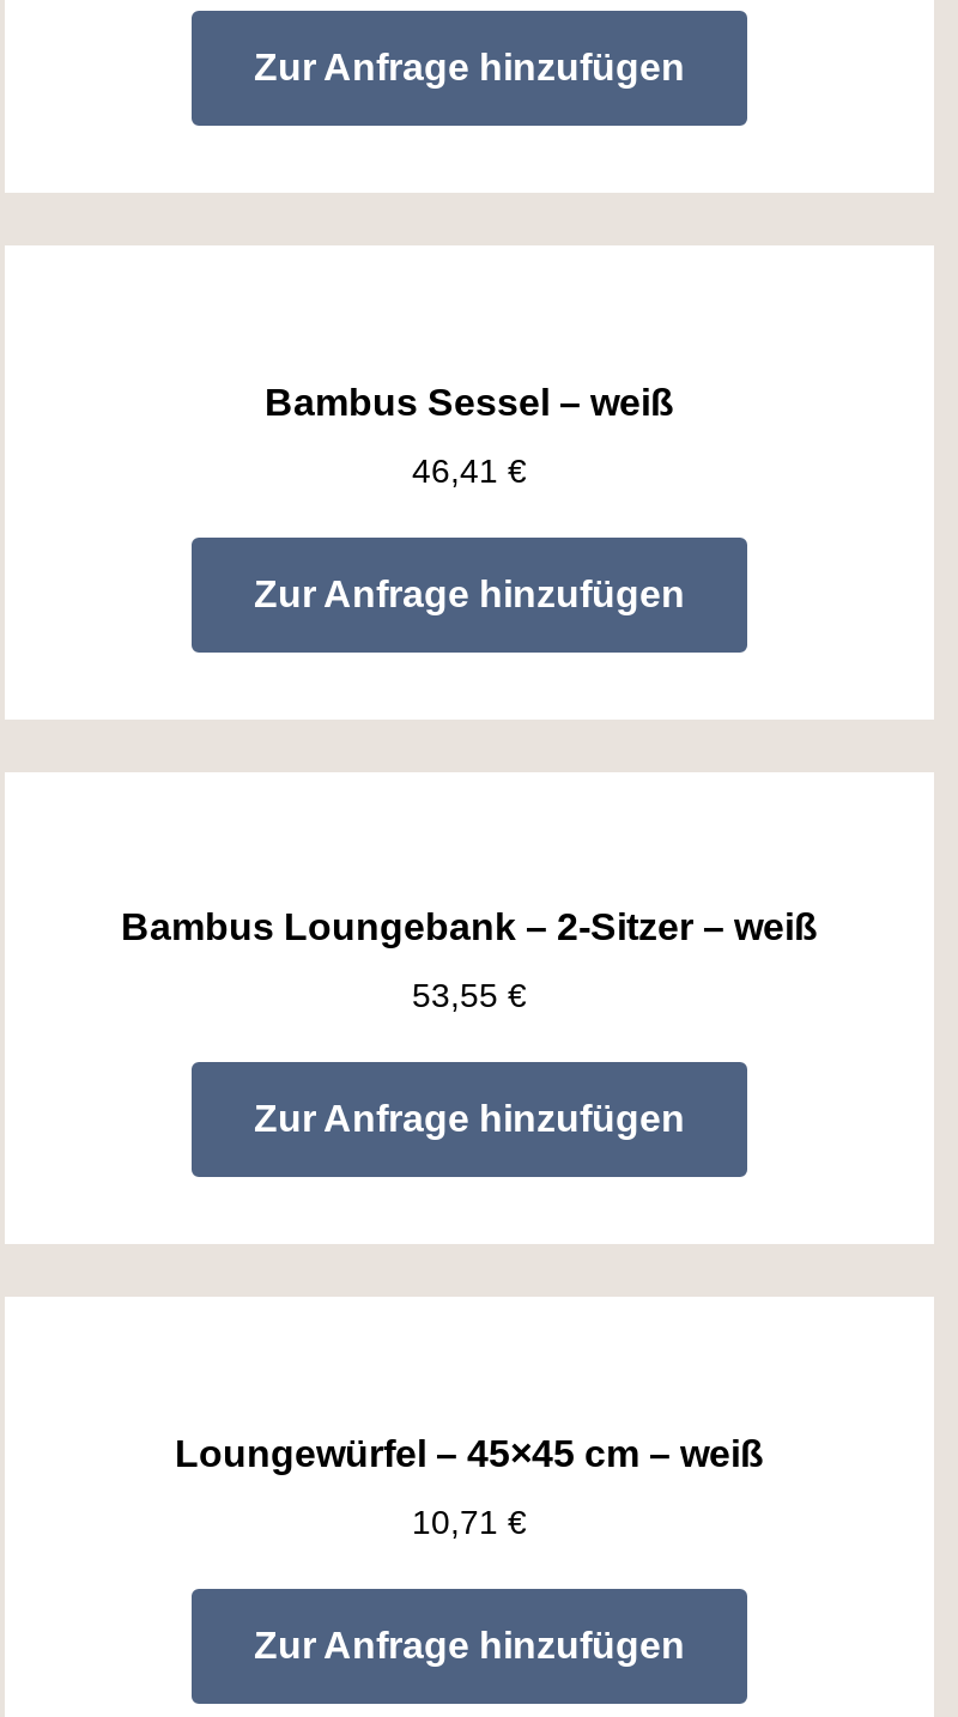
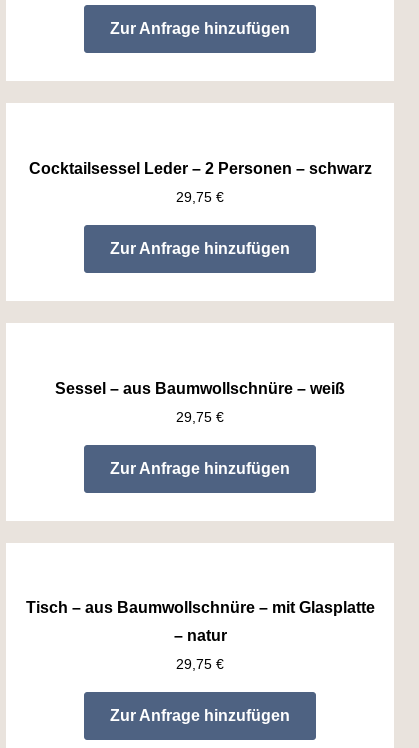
[265,381,674,422] Bambus Sessel – weiß -> [28,160,371,177] Cocktailsessel Leder – 2 Personen – schwarz
[412,450,527,489] 46,41 € -> [176,189,224,205] 29,75 €
[121,907,818,948] Bambus Loungebank – 2-Sitzer – weiß -> [55,380,345,397] Sessel – aus Baumwollschnüre – weiß
[412,977,527,1015] 53,55 € -> [176,409,224,425] 29,75 €
[175,1433,764,1541] Loungewürfel – 45×45 cm – weiß | 10,71 € -> [25,599,374,672] Tisch – aus Baumwollschnüre – mit Glasplatte | – natur | 29,75 €

